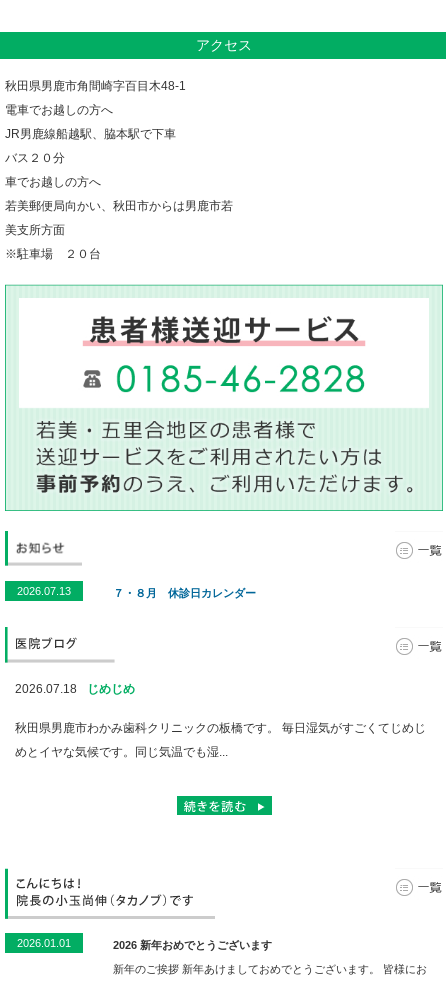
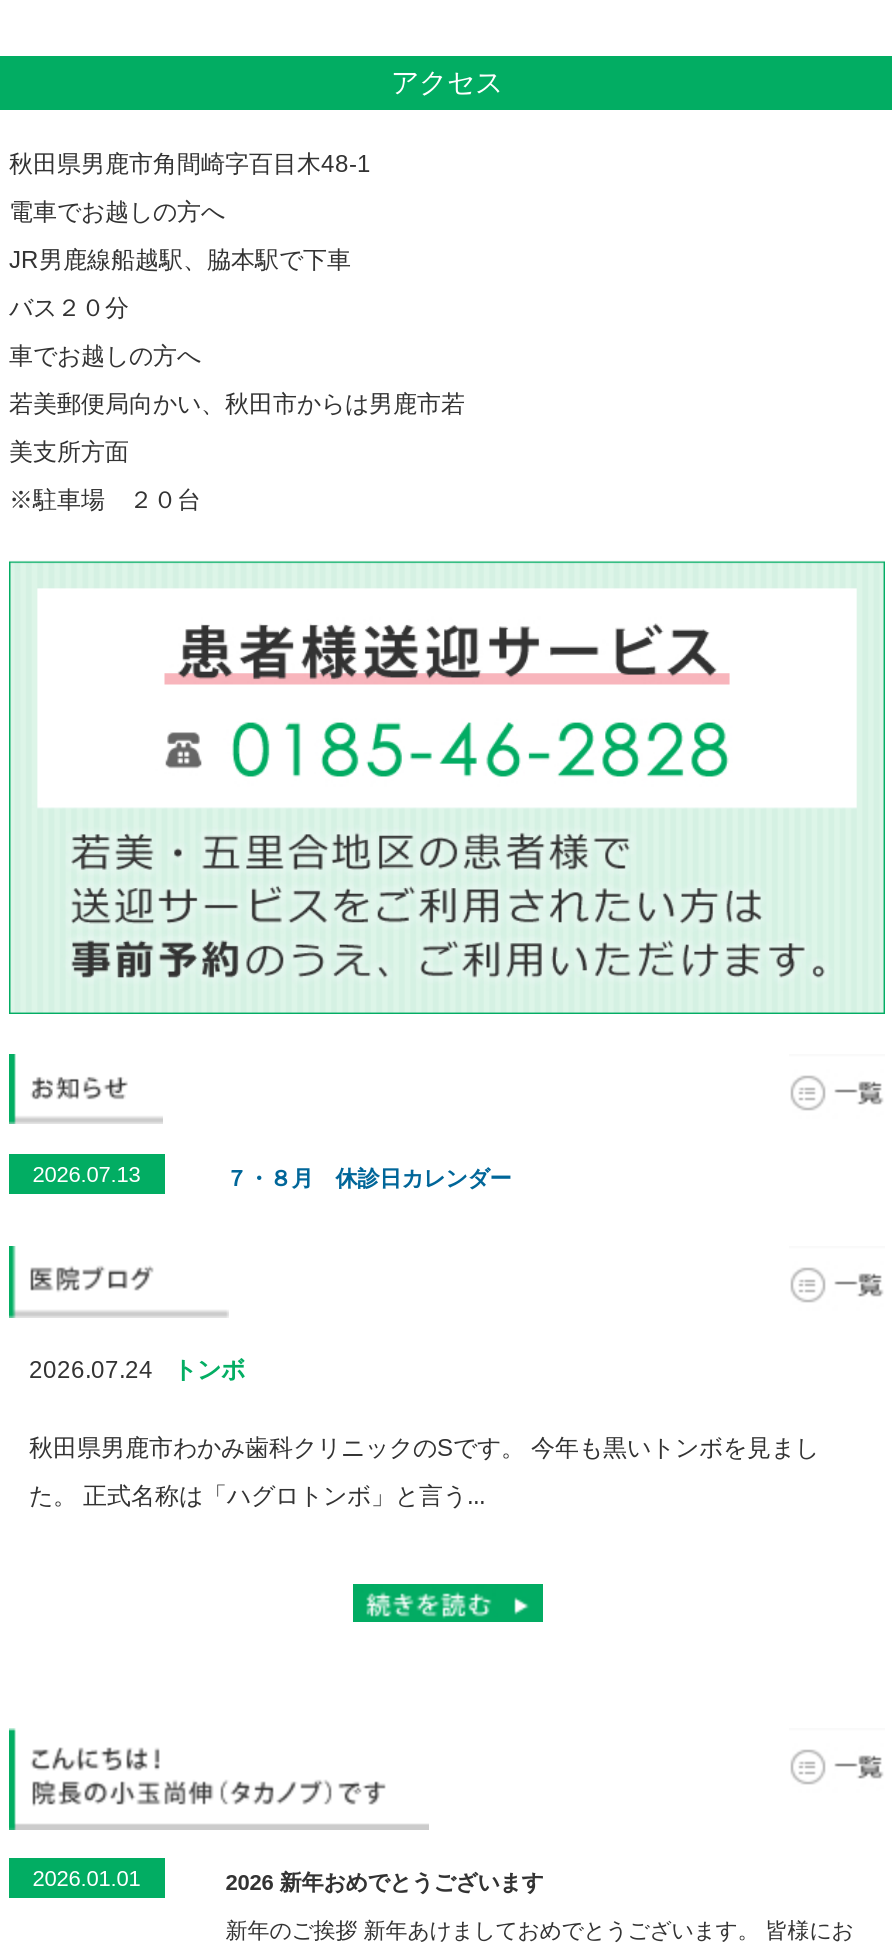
[15,682,135,696] 2026.07.18 | じめじめ -> [29,1355,245,1383] 2026.07.24 | トンボ
[15,721,426,735] 秋田県男鹿市わかみ歯科クリニックの板橋です。 毎日湿気がすごくてじめじ -> [29,1433,819,1461] 秋田県男鹿市わかみ歯科クリニックのSです。 今年も黒いトンボを見まし
[15,745,228,759] めとイヤな気候です。同じ気温でも湿... -> [29,1481,485,1509] た。 正式名称は「ハグロトンボ」と言う...

